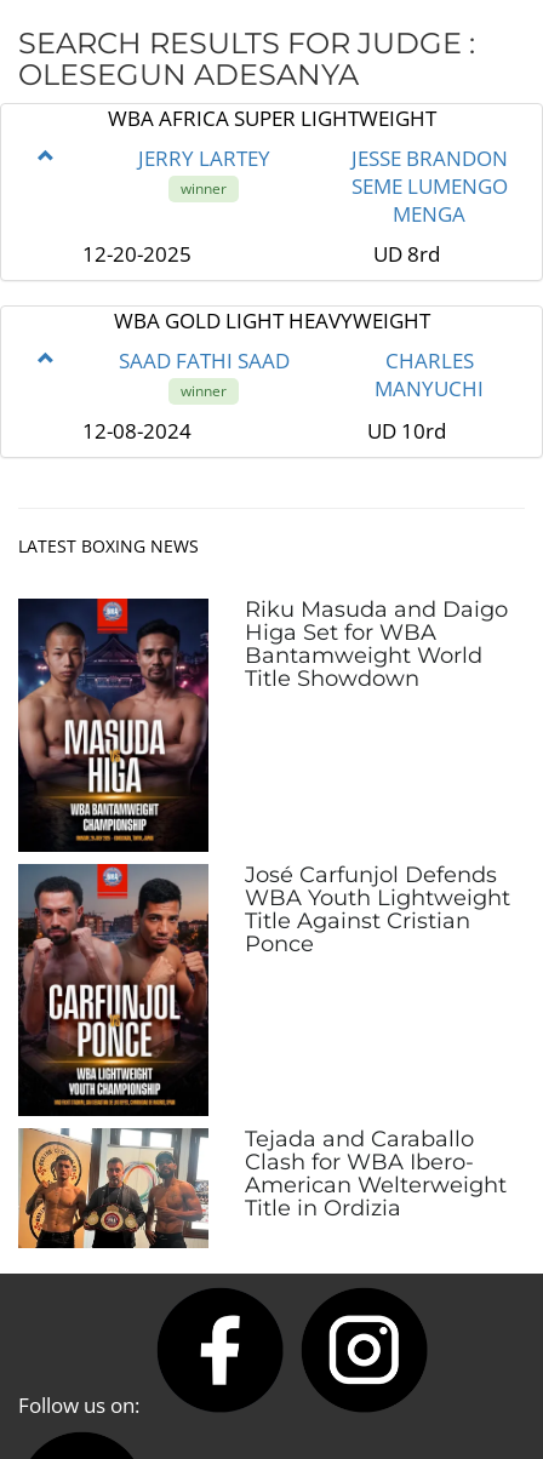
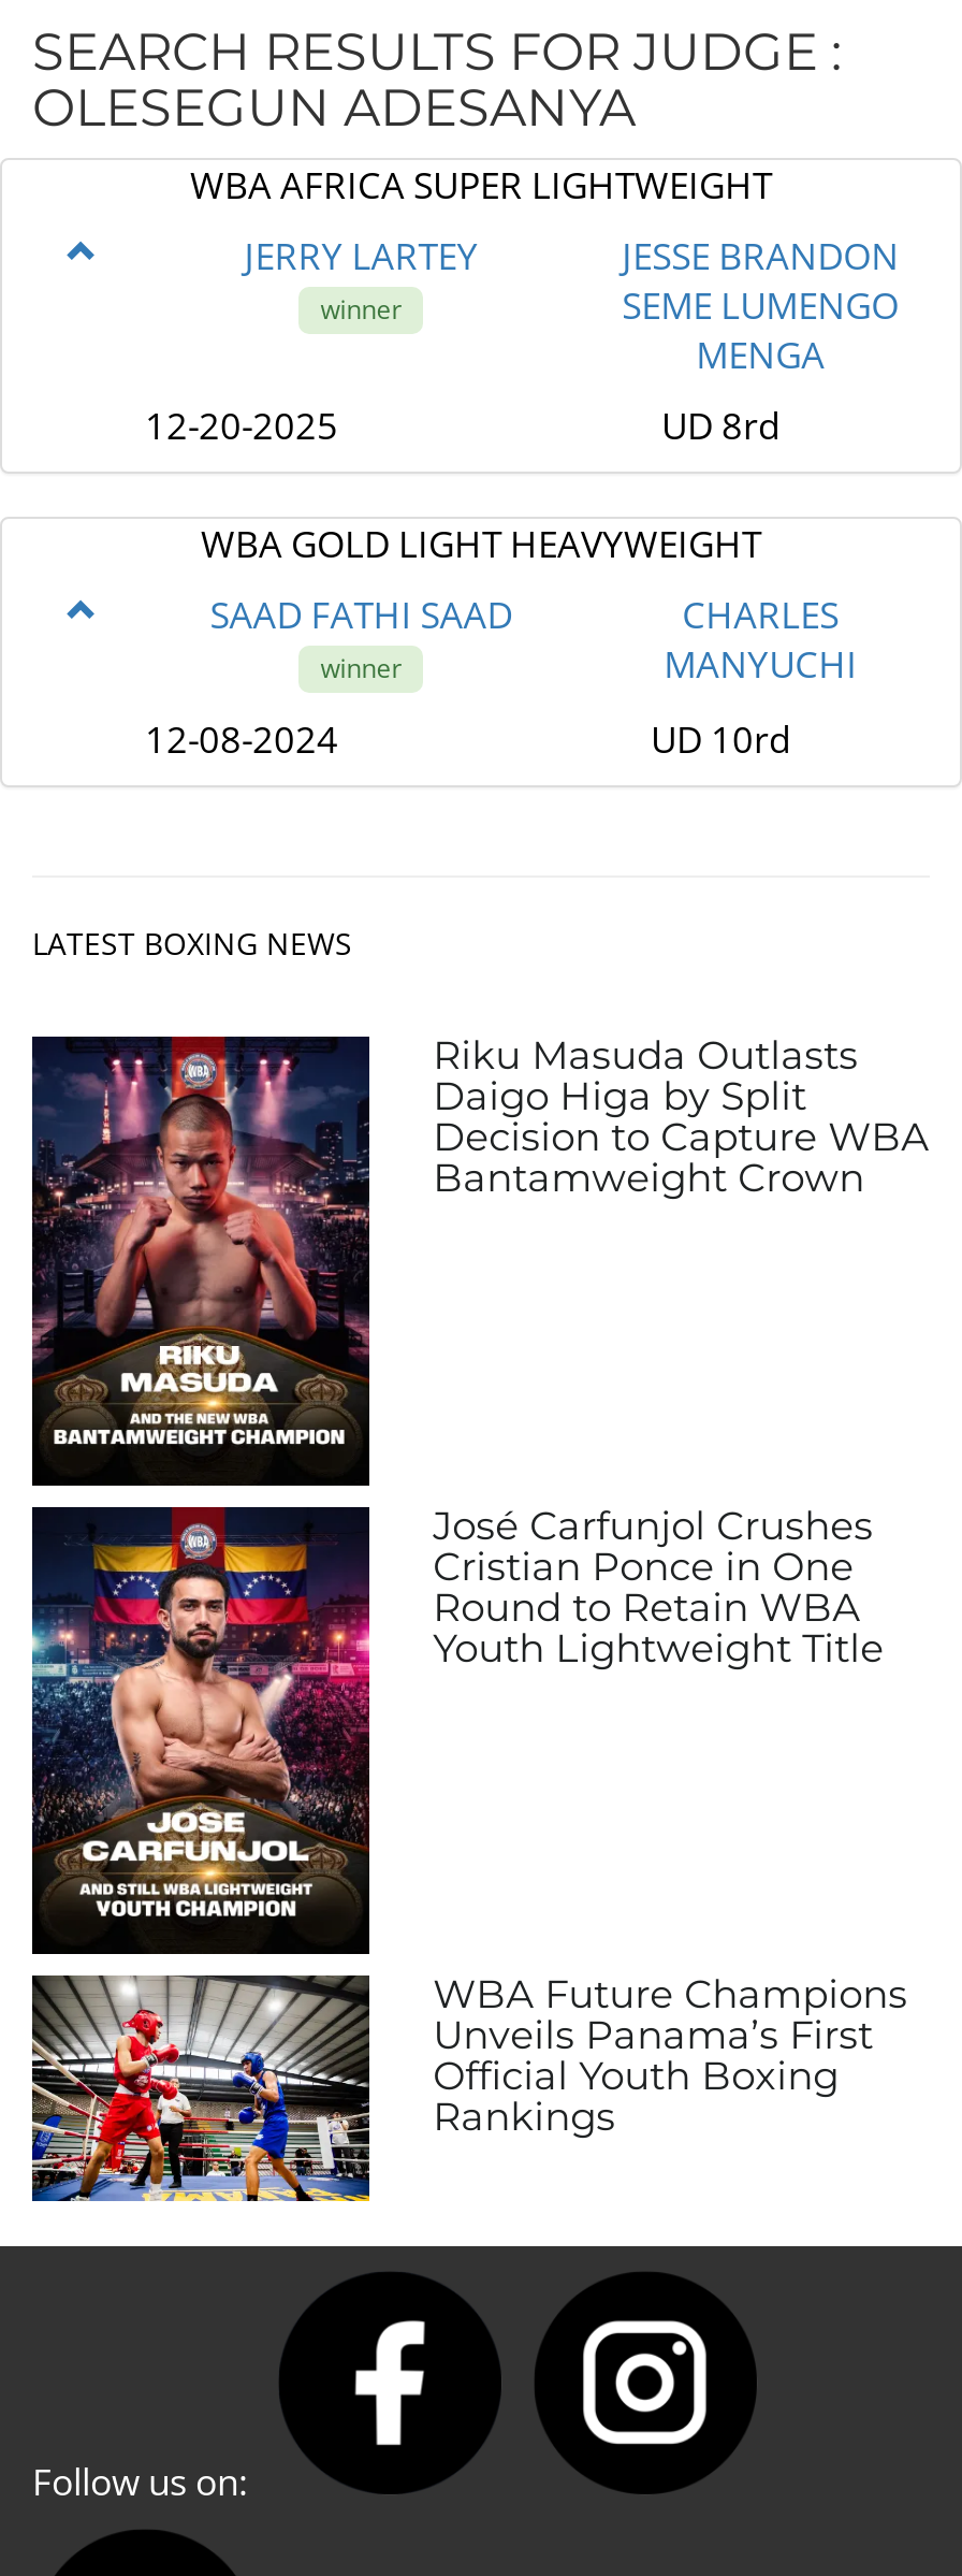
[17,596,507,841] [image] | Riku Masuda and Daigo | Higa Set for WBA | Bantamweight World | Title Showdown -> [30,1033,929,1462] [image] | Riku Masuda Outlasts | Daigo Higa by Split | Decision to Capture WBA | Bantamweight Crown
[17,861,510,1105] [image] | José Carfunjol Defends | WBA Youth Lightweight | Title Against Cristian | Ponce -> [30,1502,884,1930] [image] | José Carfunjol Crushes | Cristian Ponce in One | Round to Retain WBA | Youth Lightweight Title
[17,1126,506,1249] [image] | Tejada and Caraballo | Clash for WBA Ibero- | American Welterweight | Title in Ordizia -> [30,1972,908,2203] [image] | WBA Future Champions | Unveils Panama’s First | Official Youth Boxing | Rankings

